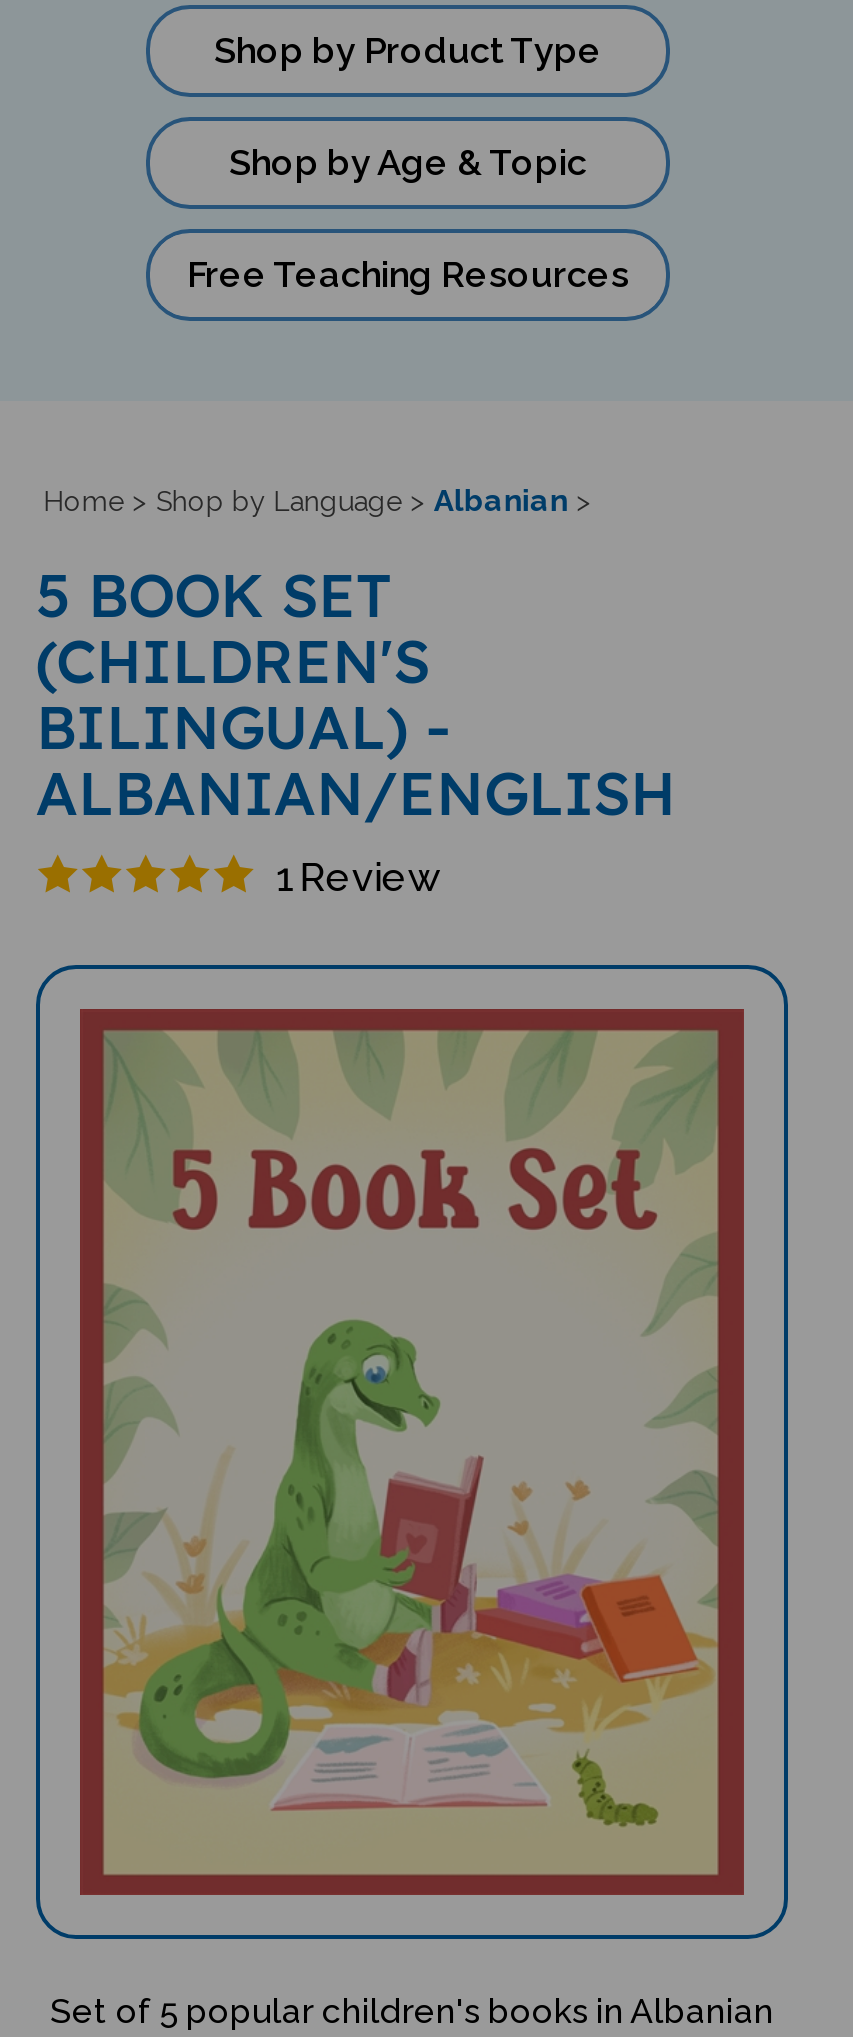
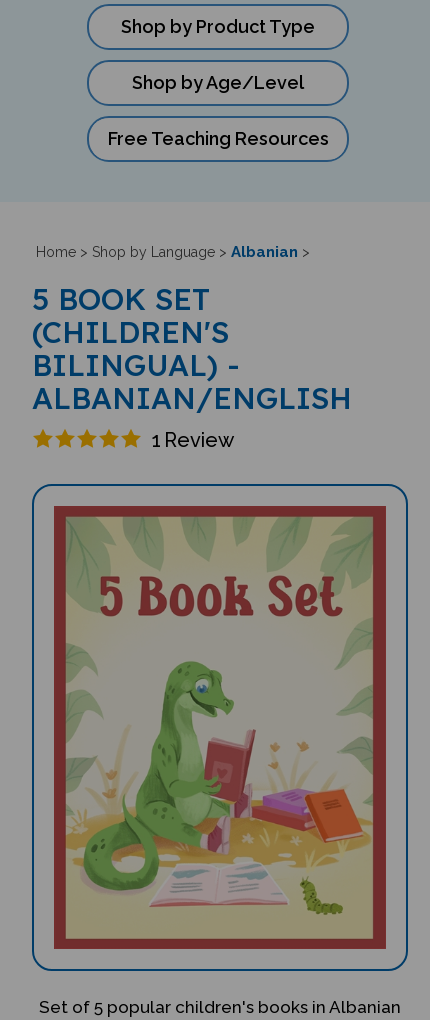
[229,141,587,183] Shop by Age & Topic -> [132,72,304,93] Shop by Age/Level

